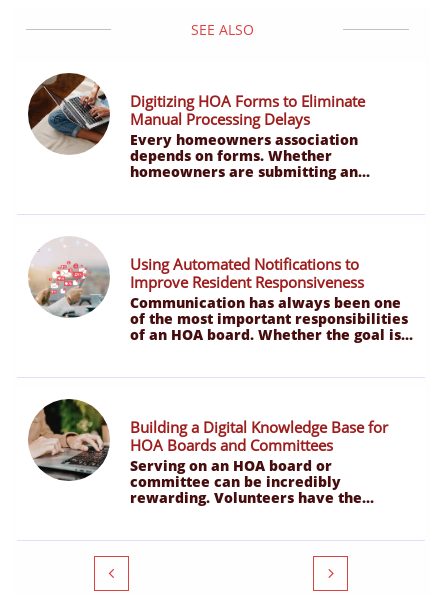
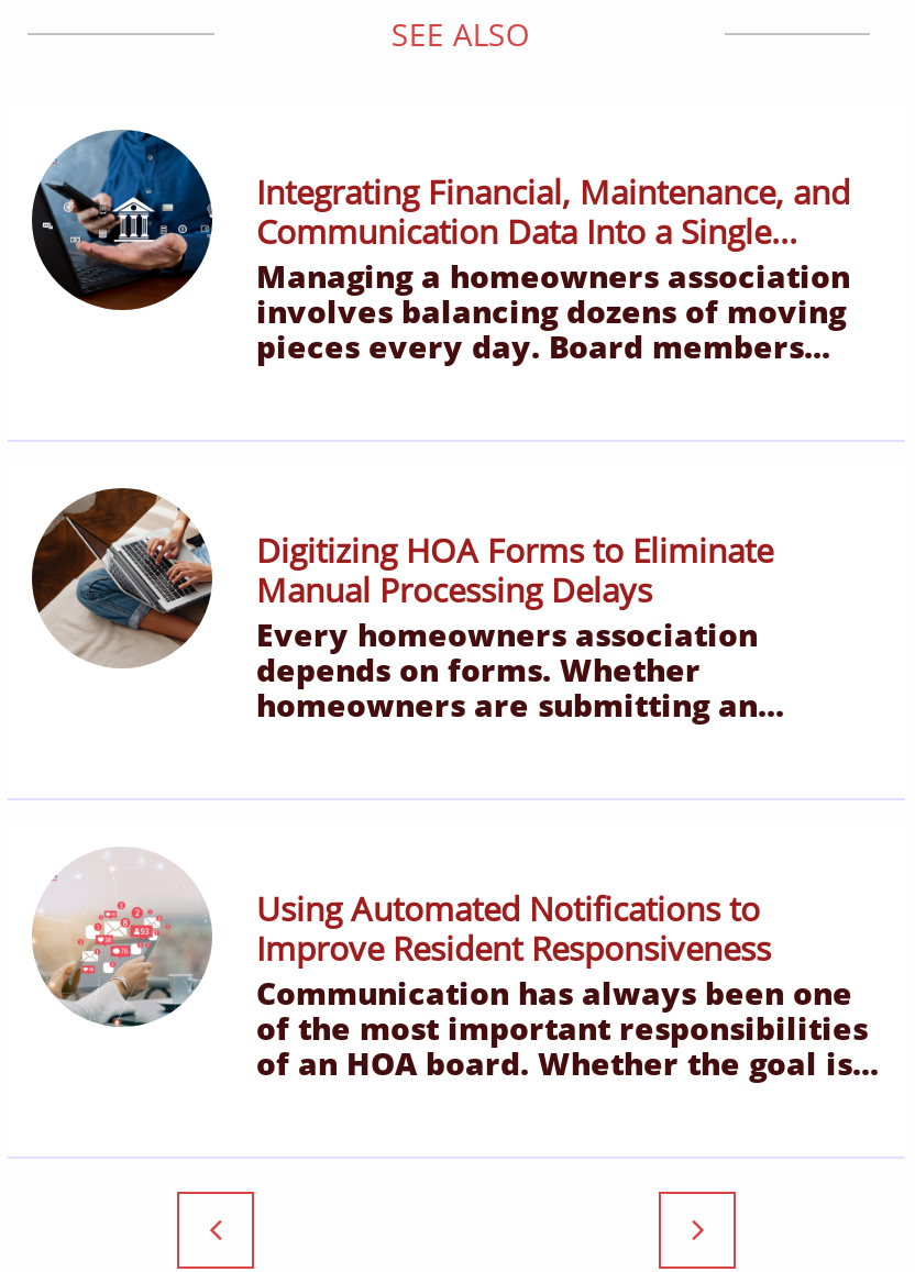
none -> [38,128,850,367] [image] | Integrating Financial, Maintenance, and | Communication Data Into a Single... | Managing a homeowners association | involves balancing dozens of moving | pieces every day. Board members...
moved [26,71,413,344] -> [27,484,879,1084]: [image] | Digitizing HOA Forms to Eliminate | Manual Processing Delays | ... | of the most important responsibilities | of an HOA board. Whether the goal is...
[29,398,388,507] [image] | Building a Digital Knowledge Base for | HOA Boards and Committees | Serving on an HOA board or | committee can be incredibly | rewarding. Volunteers have the... -> none

